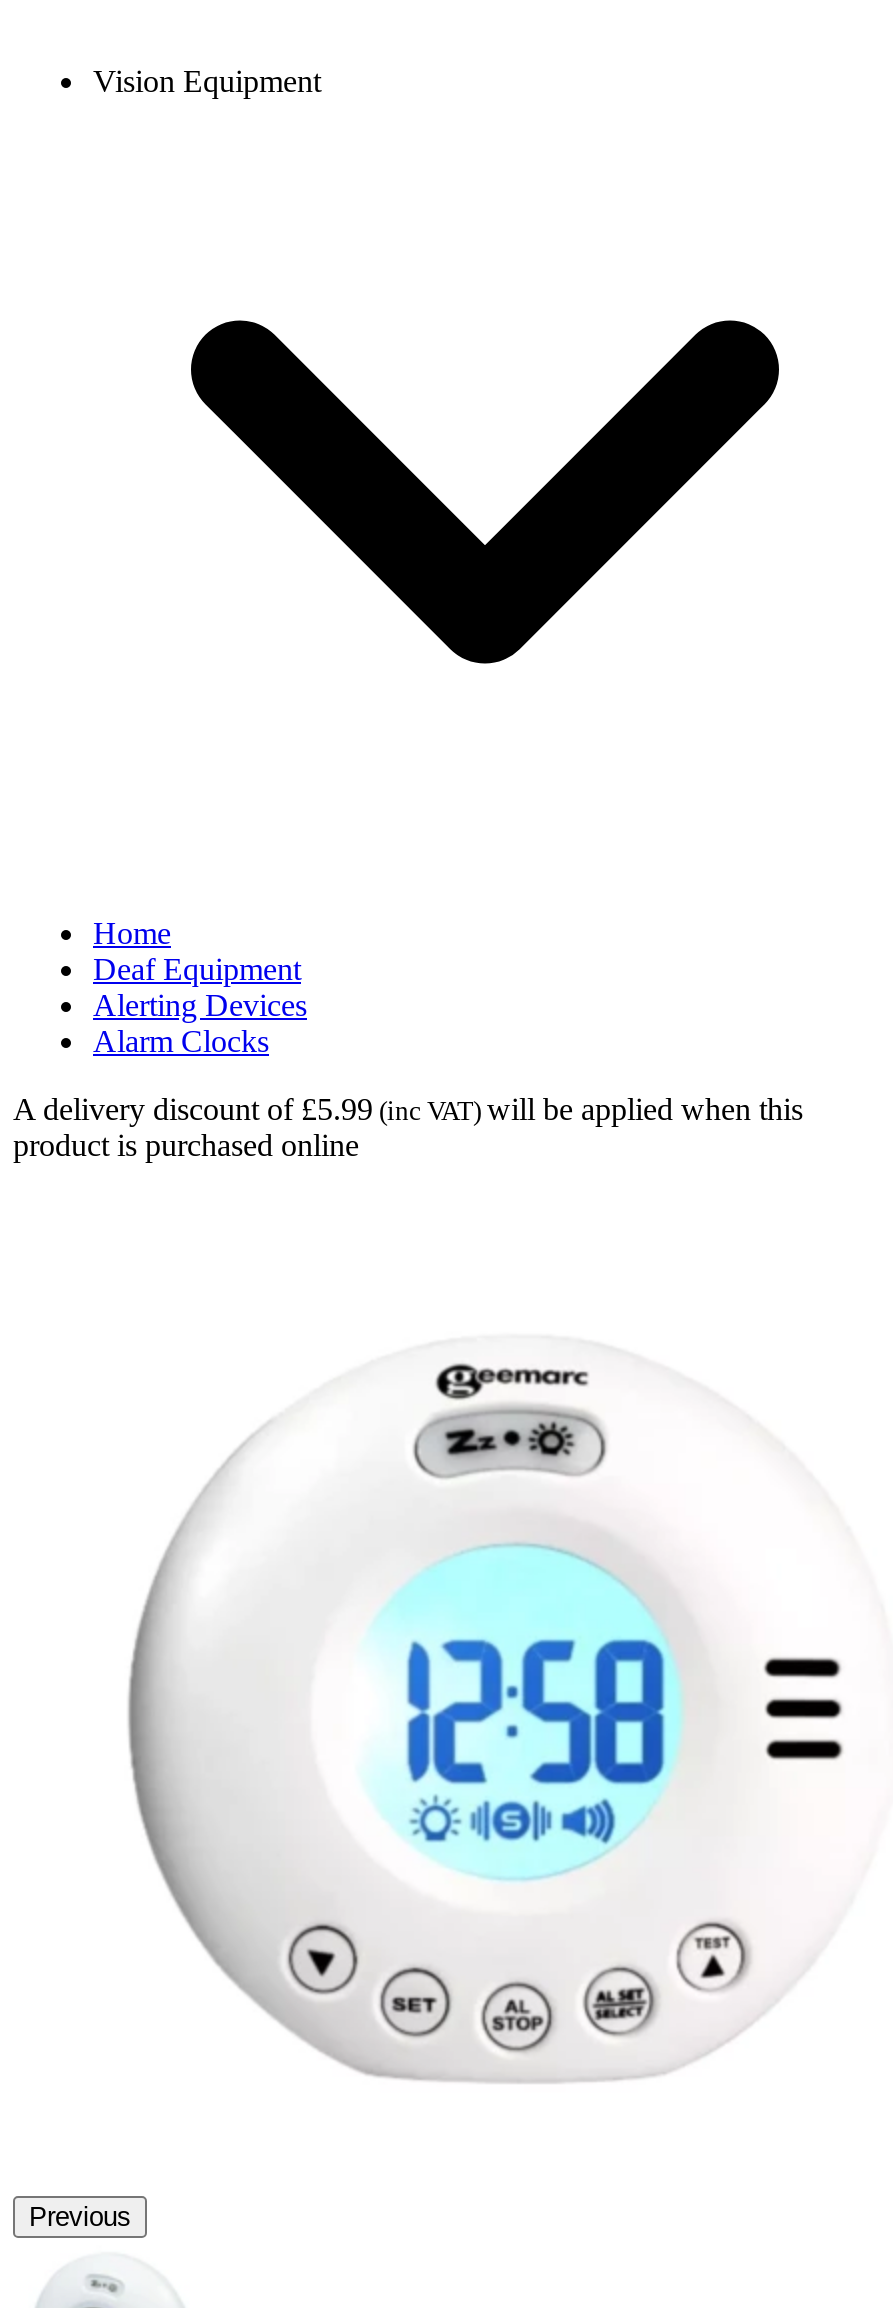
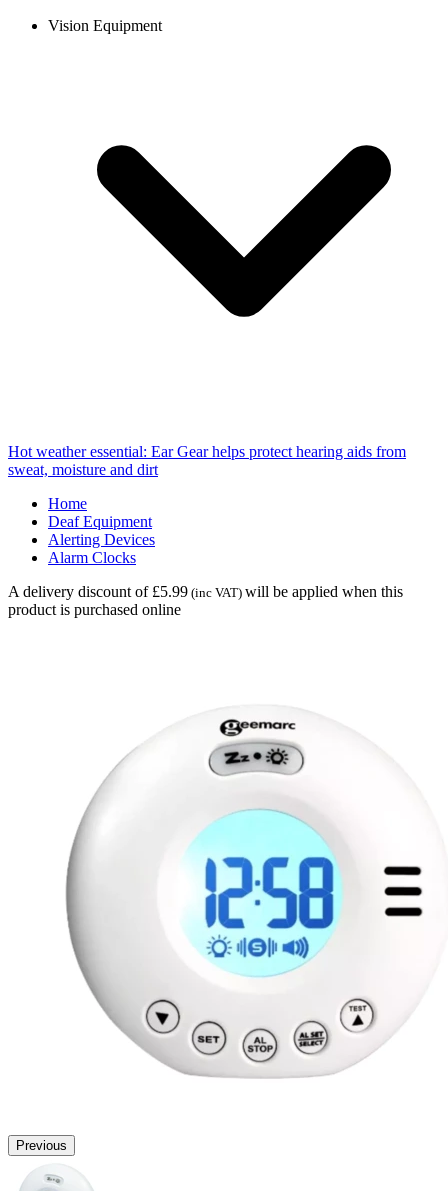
none -> [8,443,406,478] Hot weather essential: Ear Gear helps protect hearing aids from | sweat, moisture and dirt

